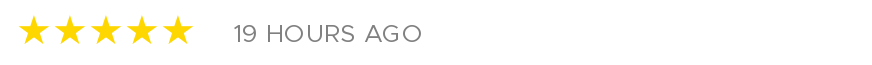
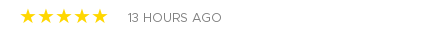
[234,21,424,47] 19 HOURS AGO -> [128,11,222,24] 13 HOURS AGO

